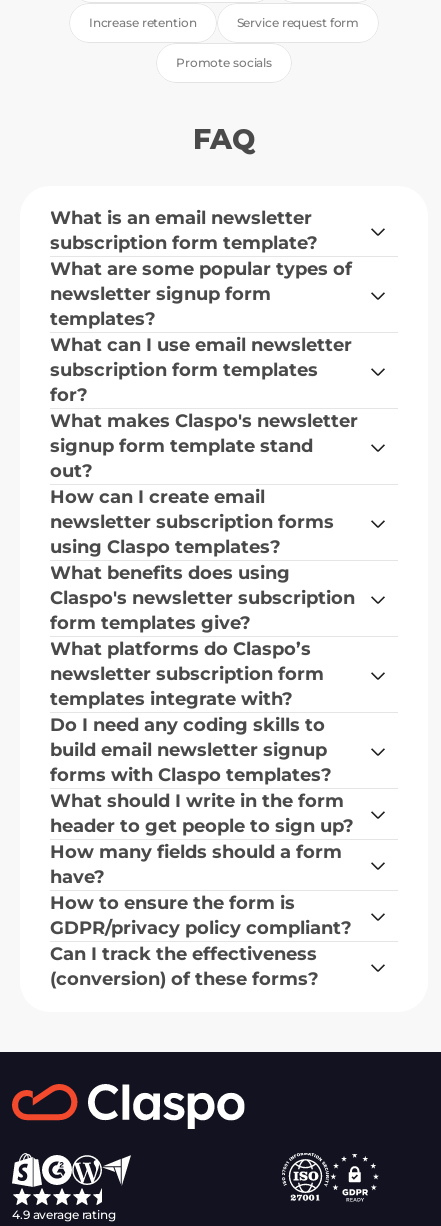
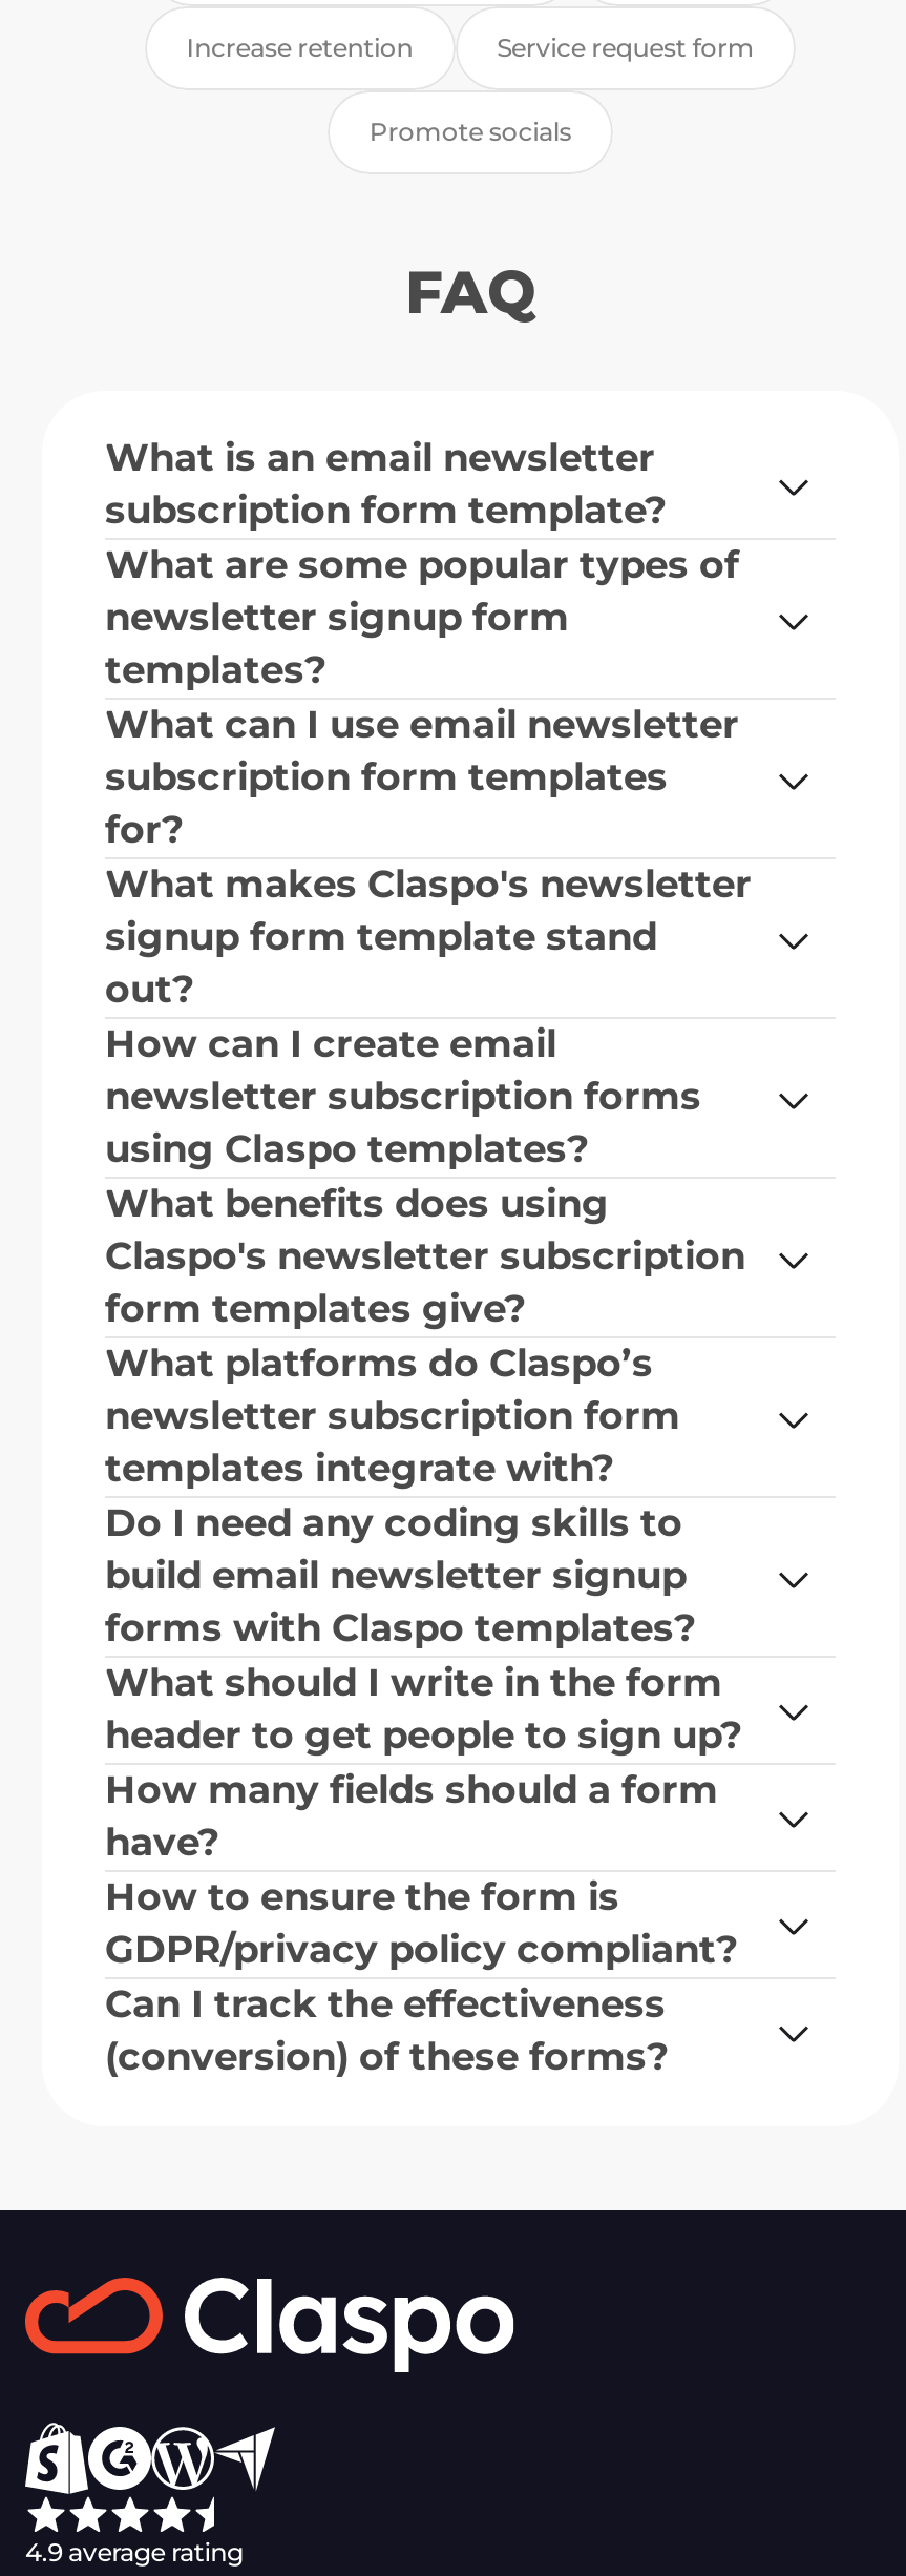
[281,1152,379,1202] [image] -> none

